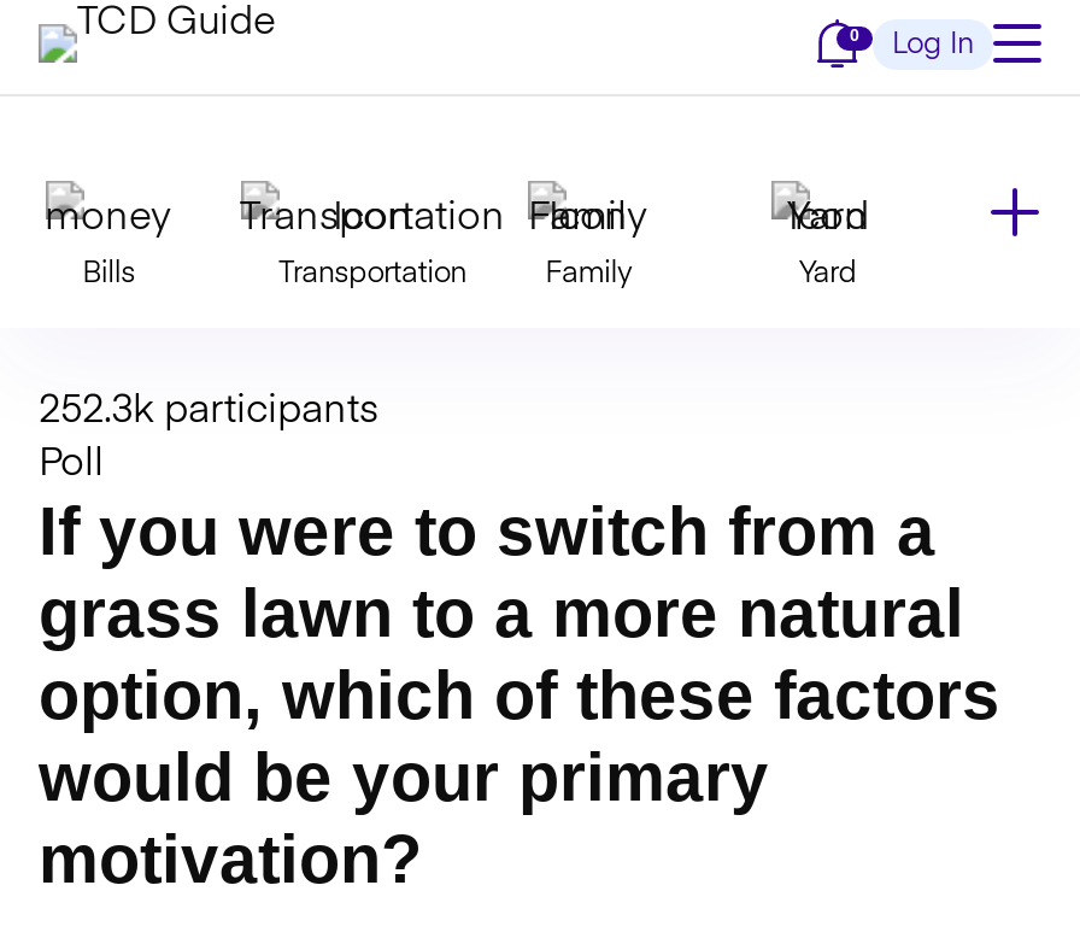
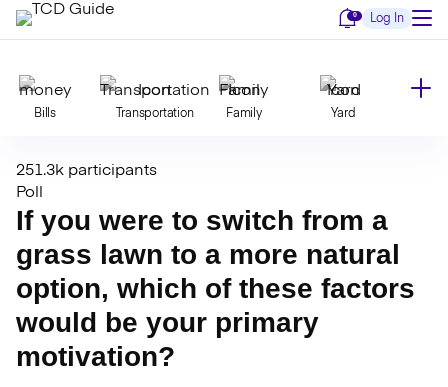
[39,393,378,432] 252.3k participants -> [16,163,157,179] 251.3k participants

